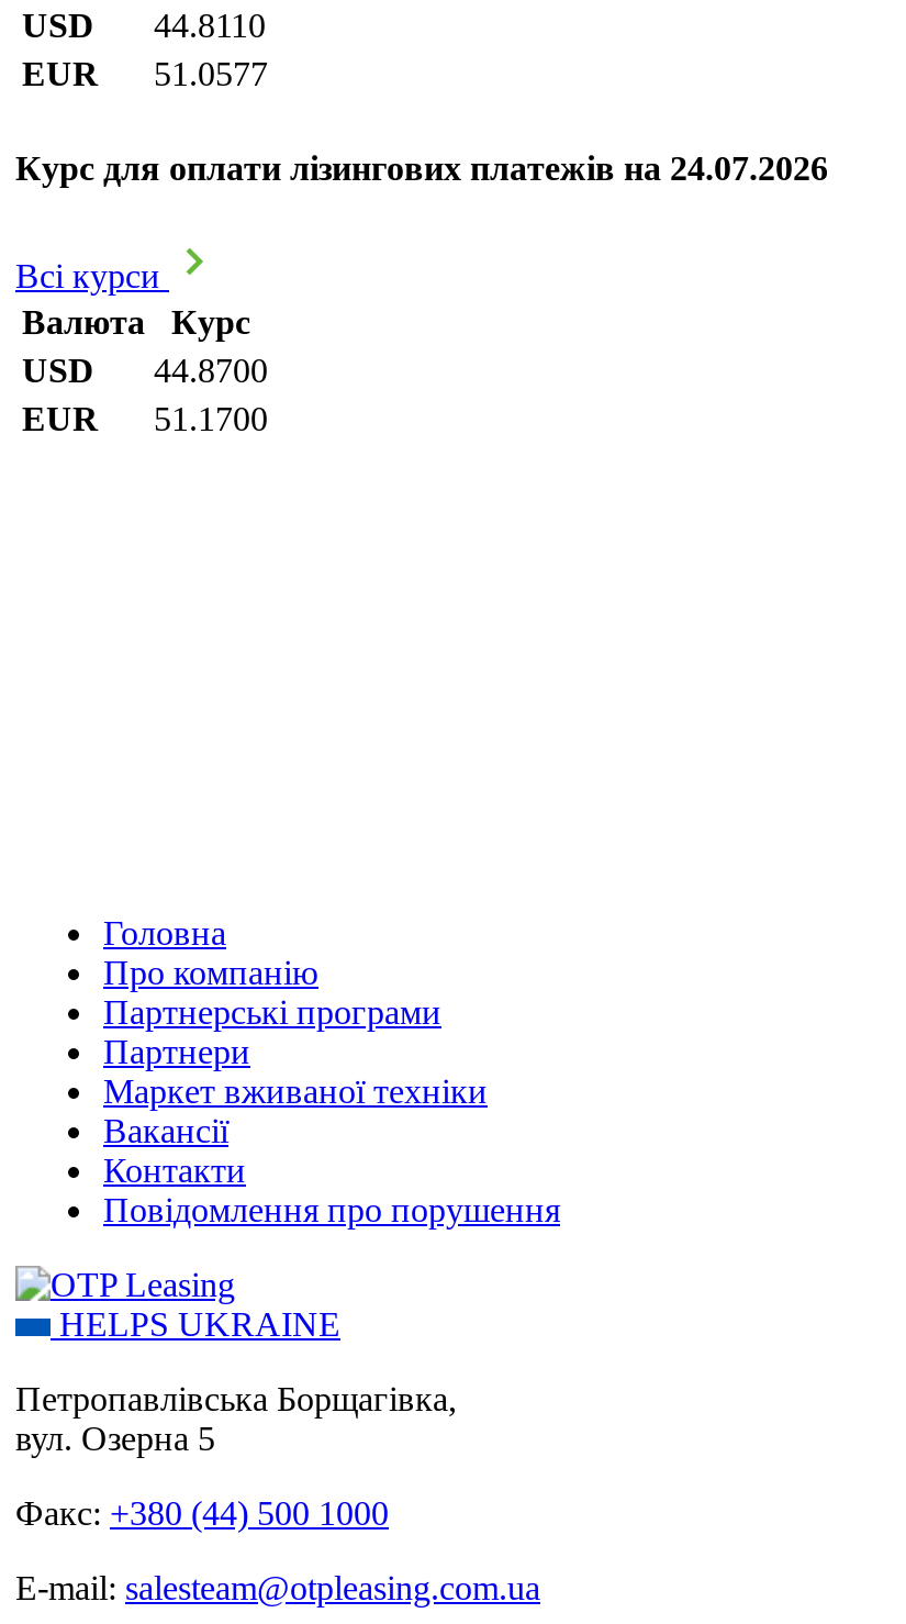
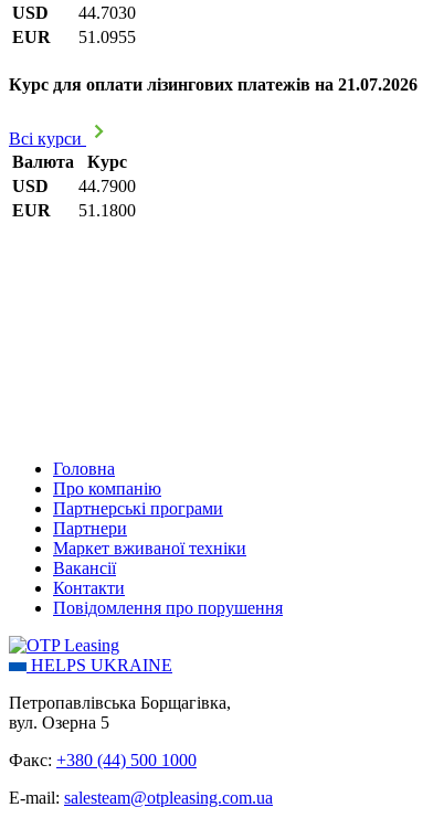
[22,7,266,45] USD 44.8110 -> [12,4,136,23] USD 44.7030
[22,56,268,93] EUR 51.0577 -> [12,28,136,47] EUR 51.0955
[15,149,828,186] Курс для оплати лізингових платежів на 24.07.2026 -> [9,75,418,94] Курс для оплати лізингових платежів на 21.07.2026
[22,351,268,389] USD 44.8700 -> [12,177,136,195] USD 44.7900
[22,400,268,437] EUR 51.1700 -> [12,201,136,220] EUR 51.1800

